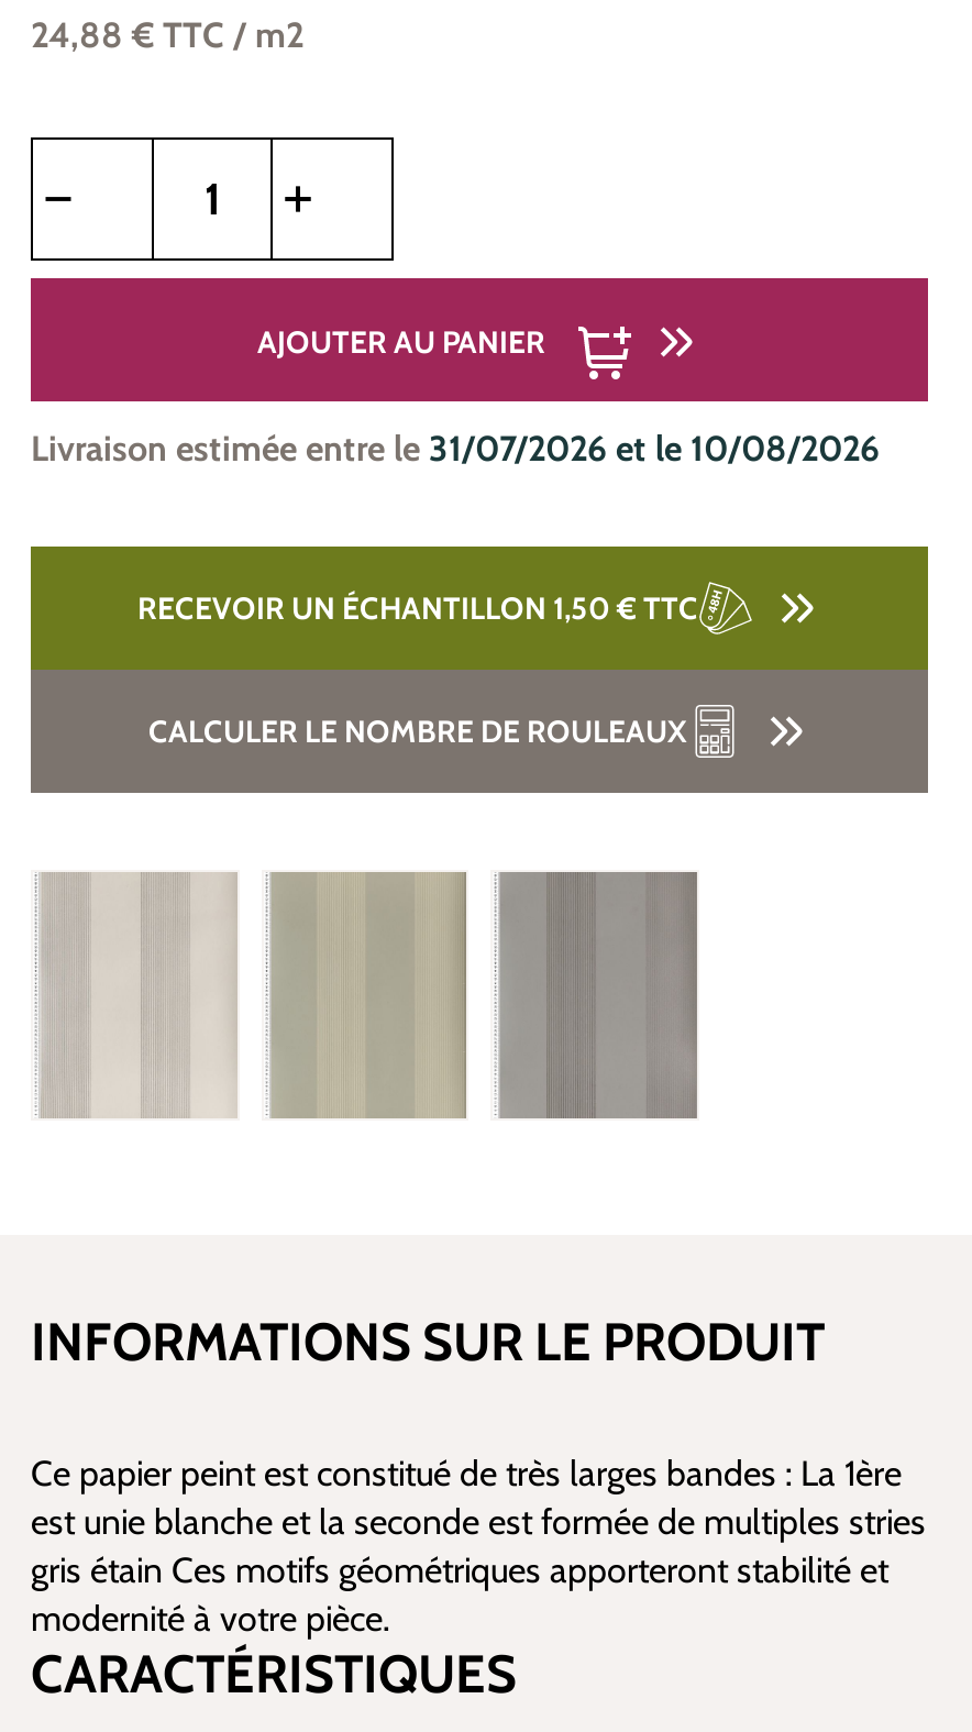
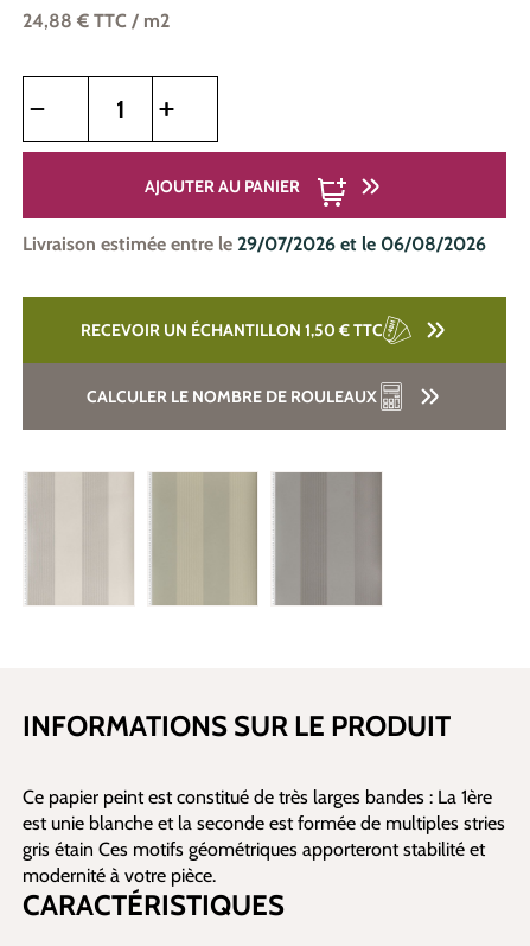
[31,428,880,470] Livraison estimée entre le 31/07/2026 et le 10/08/2026 -> [23,233,486,255] Livraison estimée entre le 29/07/2026 et le 06/08/2026

